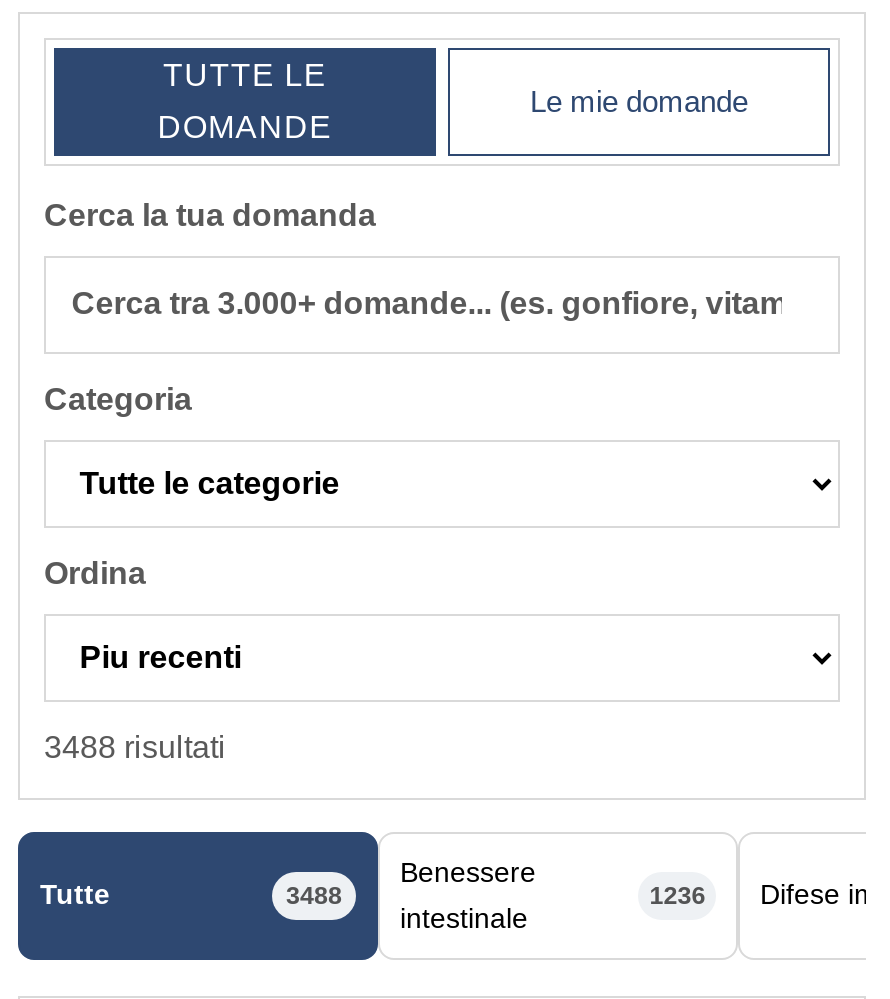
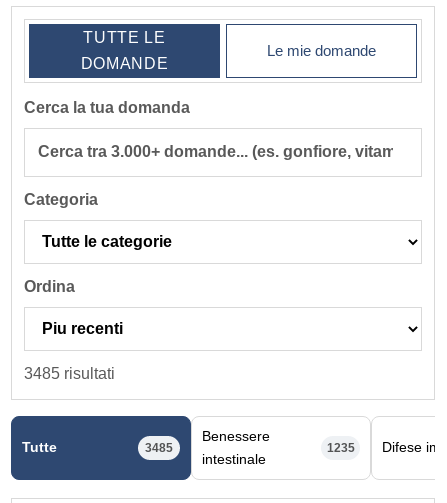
[44,729,226,763] 3488 risultati -> [24,364,115,381] 3485 risultati
[286,881,342,909] 3488 -> [145,440,173,454] 3485
[649,881,705,909] 1236 -> [327,440,355,454] 1235

